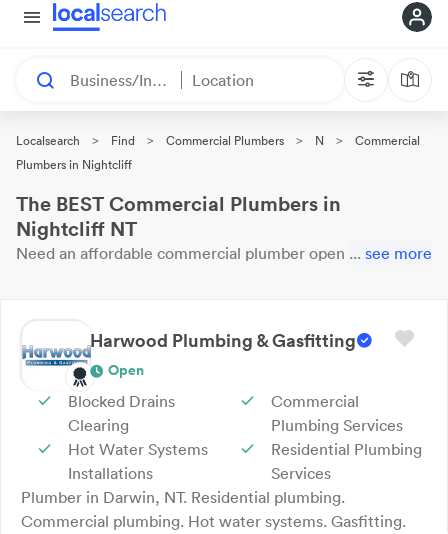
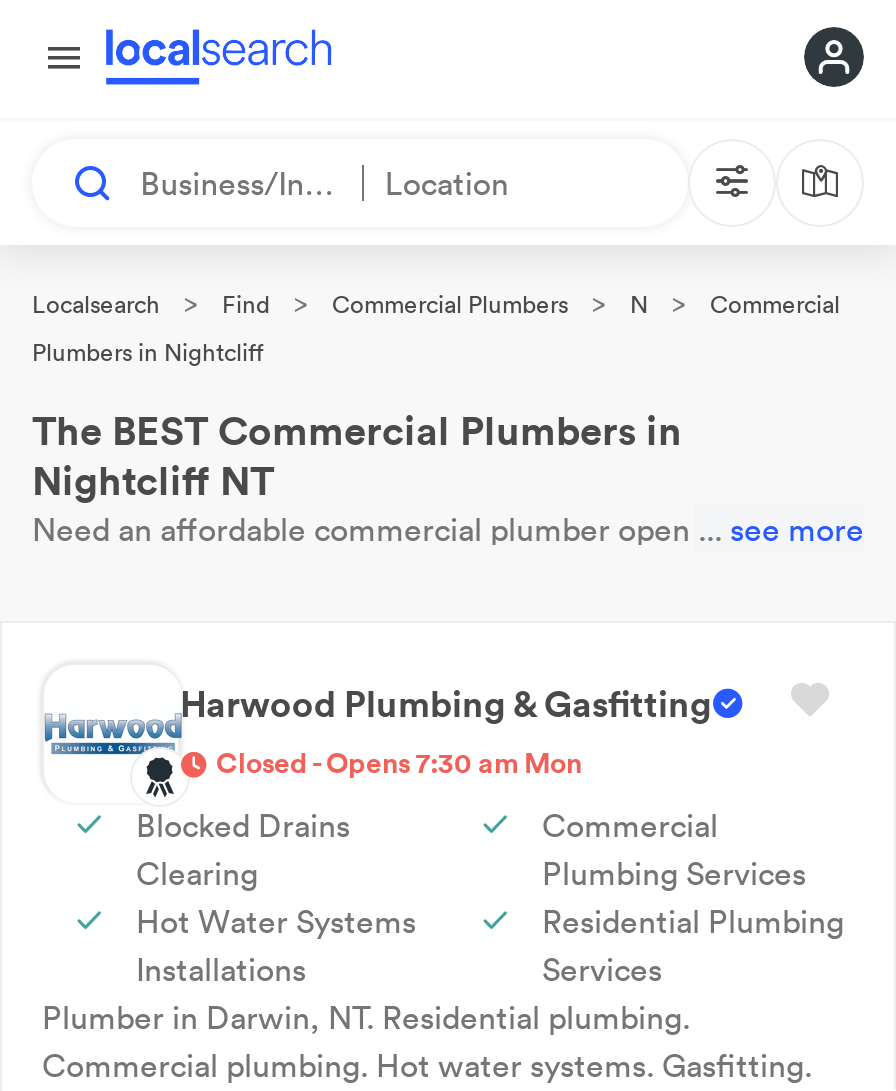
[108,361,144,379] Open -> [216,745,582,781] Closed - Opens 7:30 am Mon

